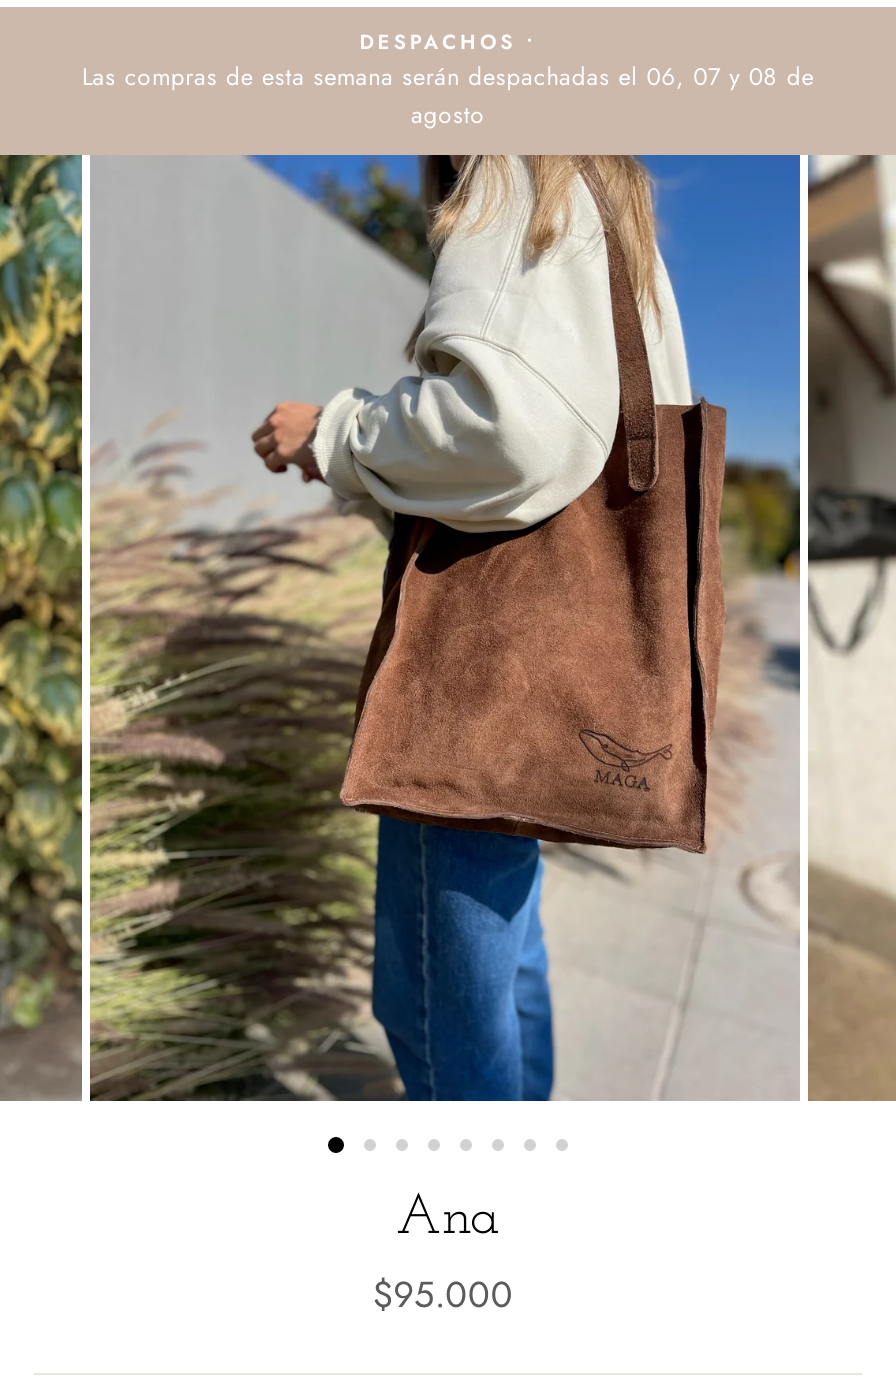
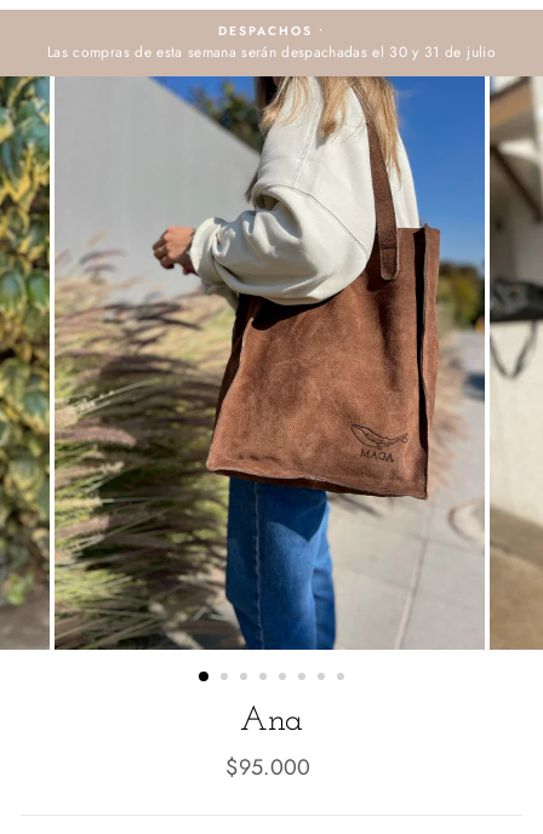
[82,59,814,133] Las compras de esta semana serán despachadas el 06, 07 y 08 de | agosto -> [47,41,496,63] Las compras de esta semana serán despachadas el 30 y 31 de julio

